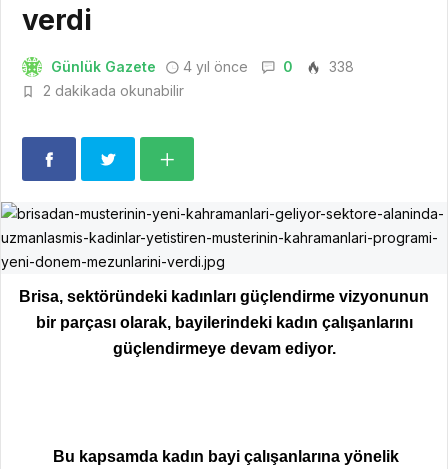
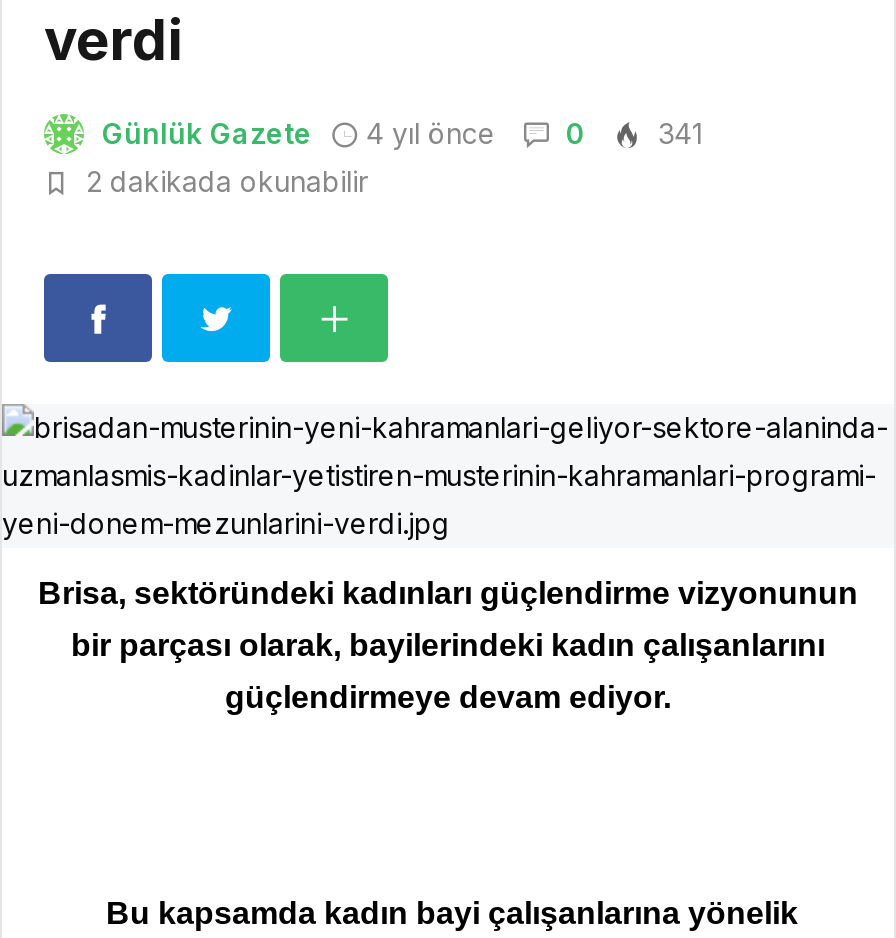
[283,58,354,75] 0 338 -> [566,115,702,149] 0 341

